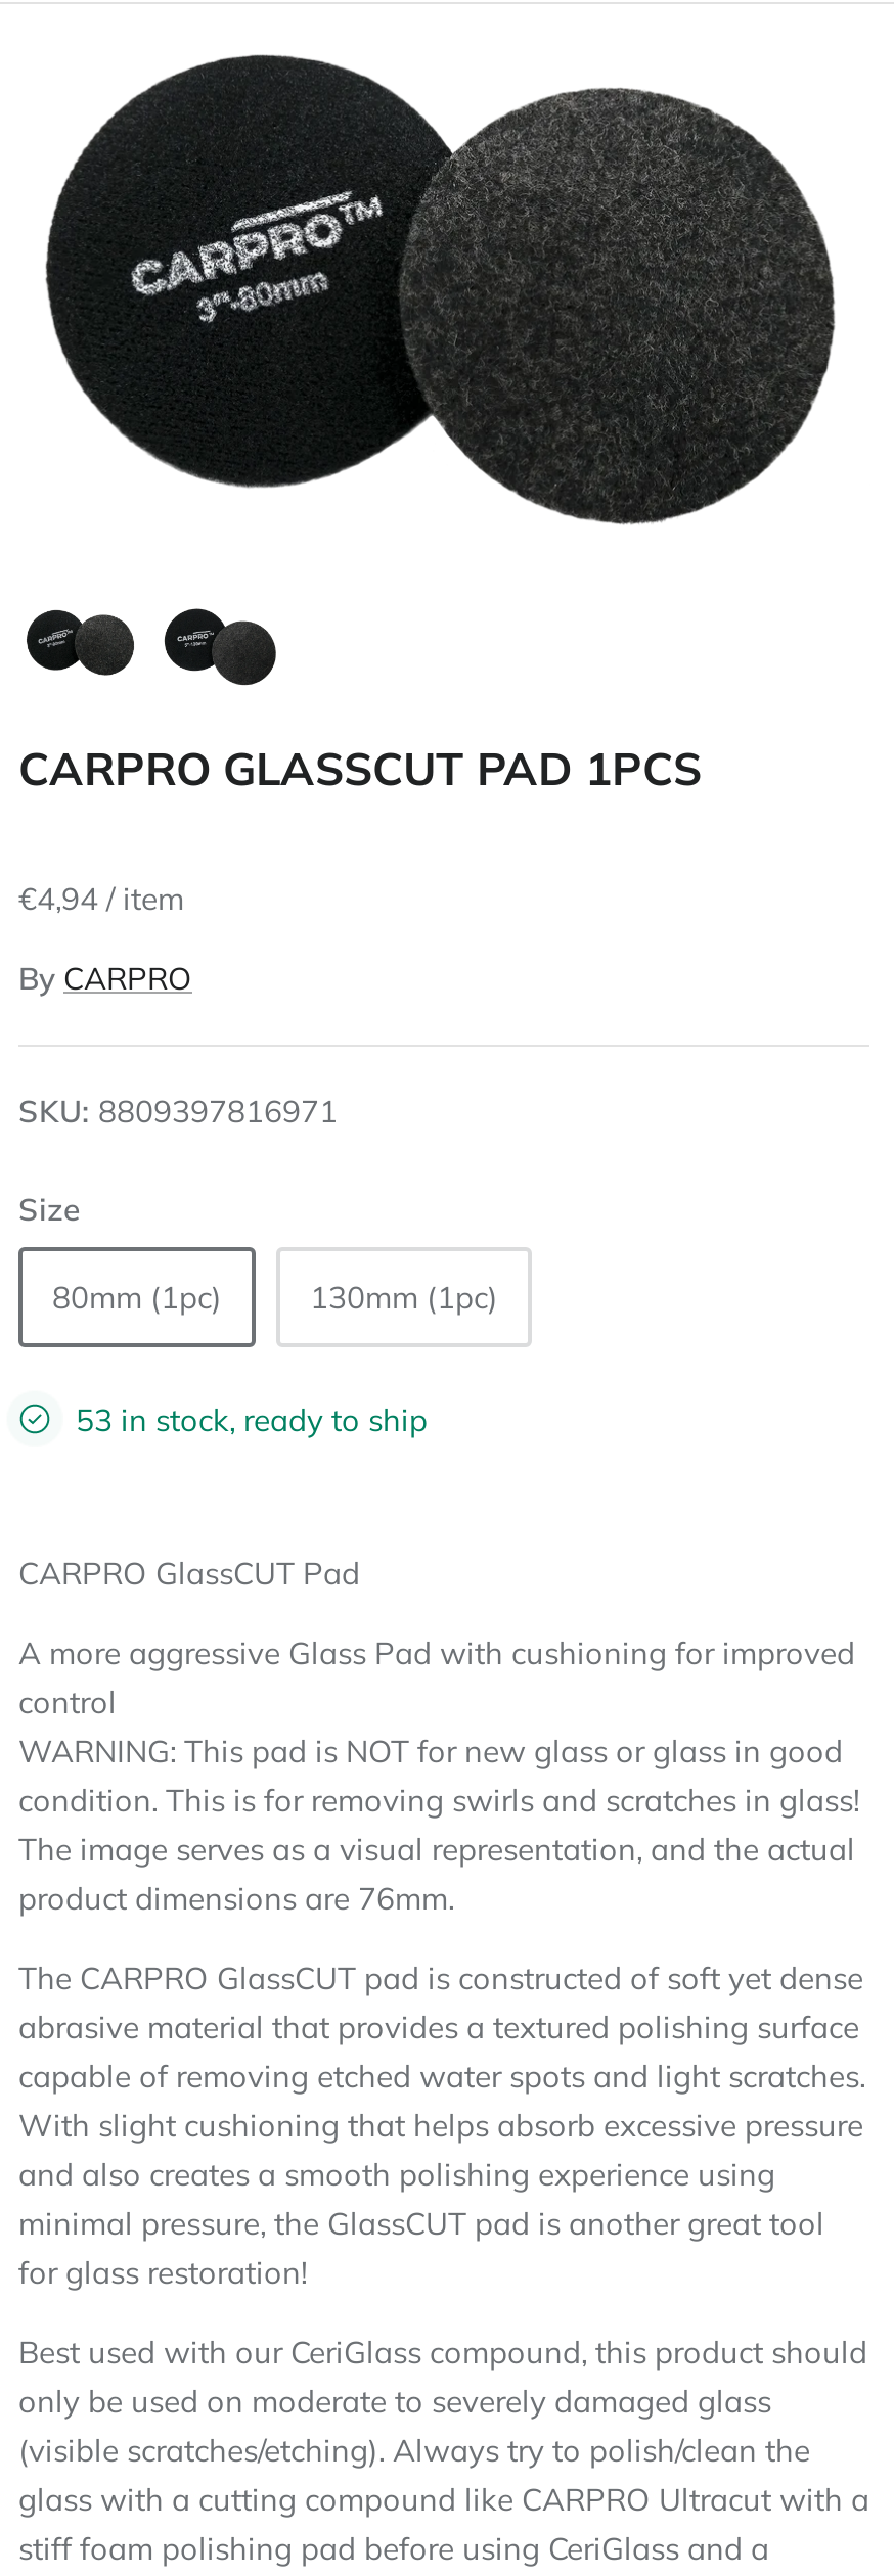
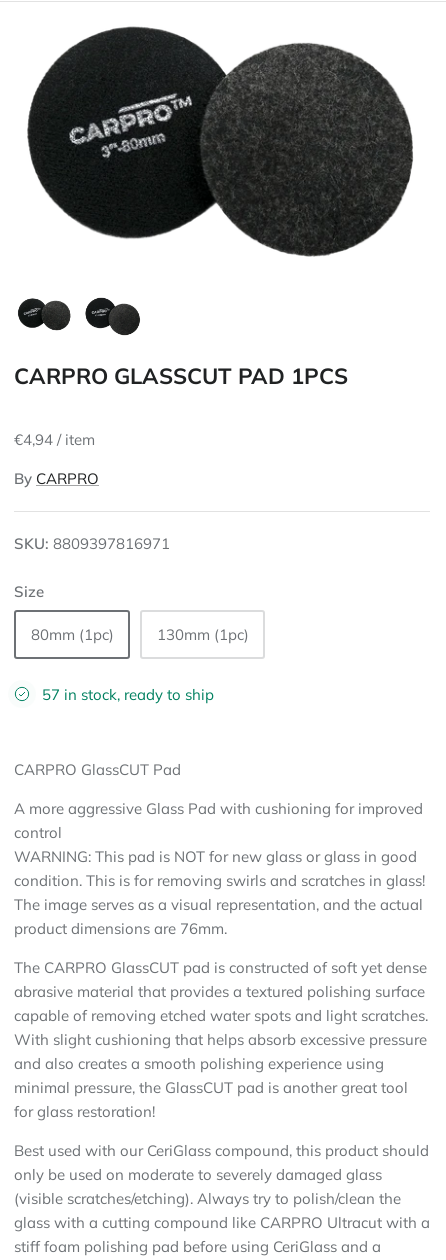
[76,1401,428,1440] 53 in stock, ready to ship -> [42,685,214,704] 57 in stock, ready to ship

